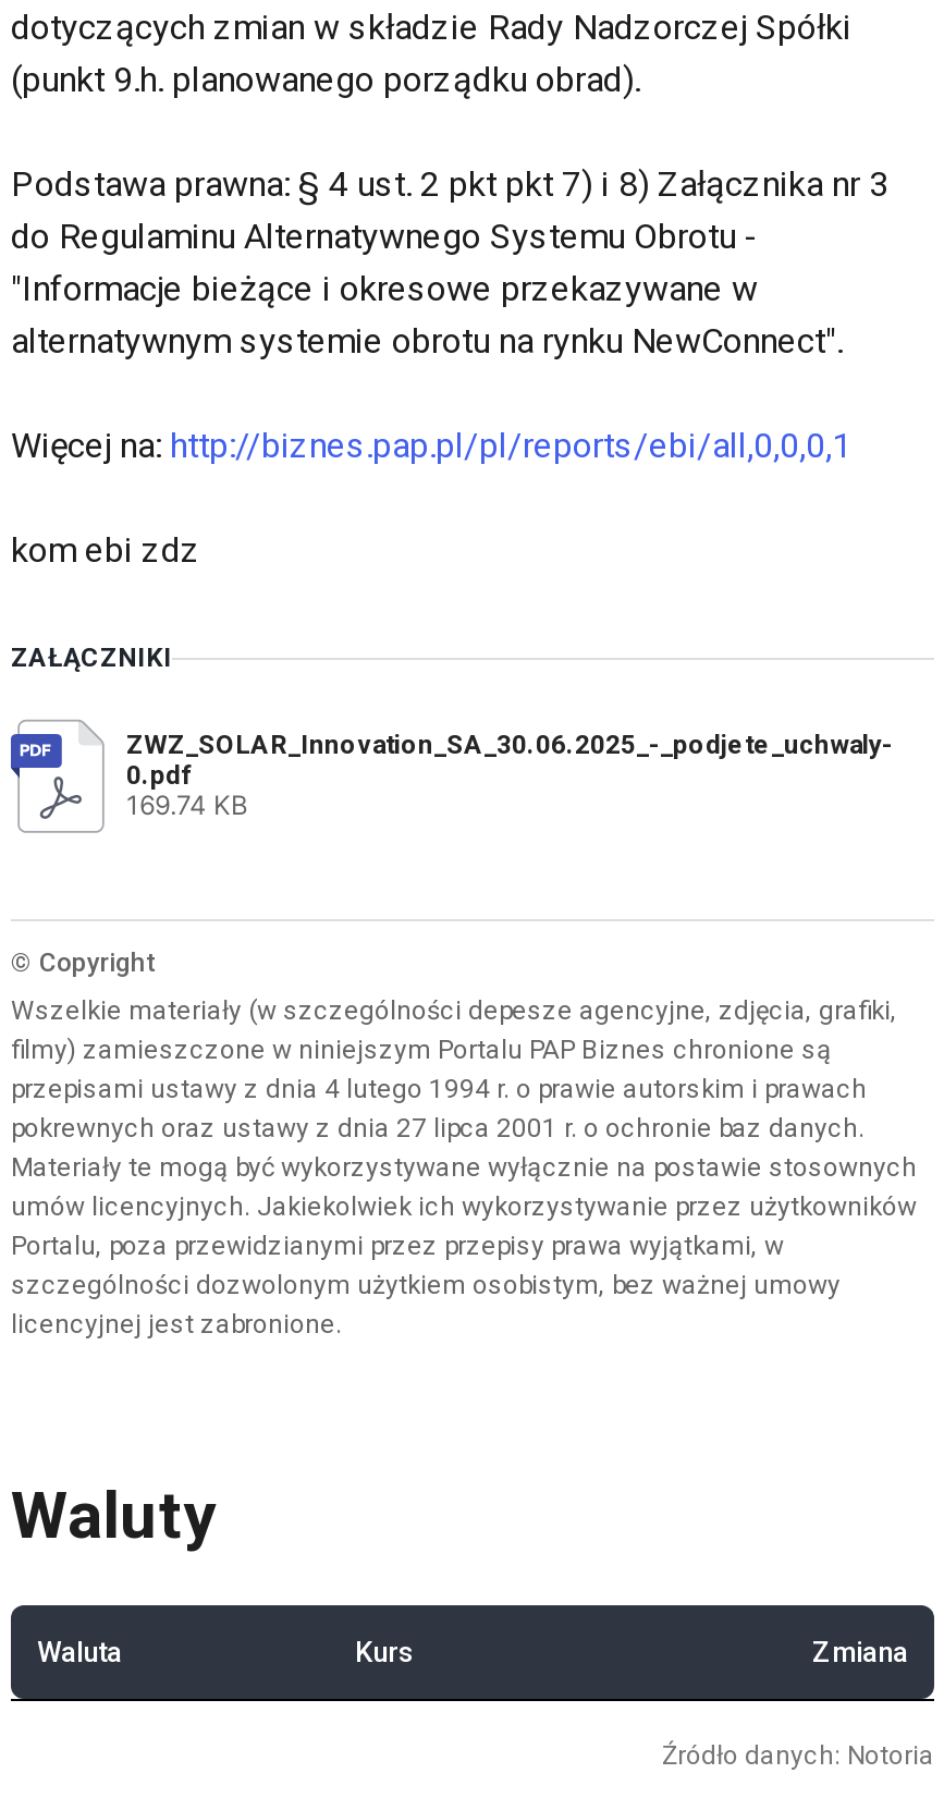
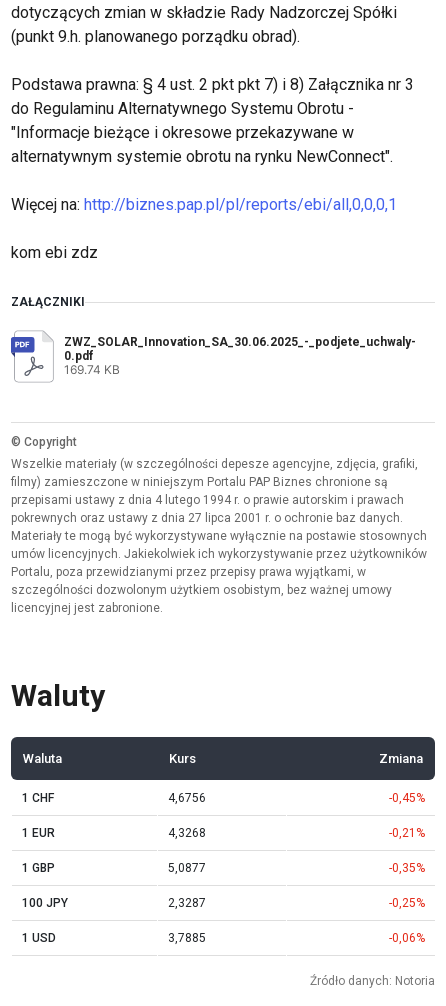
none -> [22,791,425,945] 1 CHF | 4,6756 | -0,45% | 1 EUR | 4,3268 | -0,21% | 1 GBP | 5,0877 | -0,35% | 100 JPY | 2,3287 | -0,25% | 1 USD | 3,7885 | -0,06%

